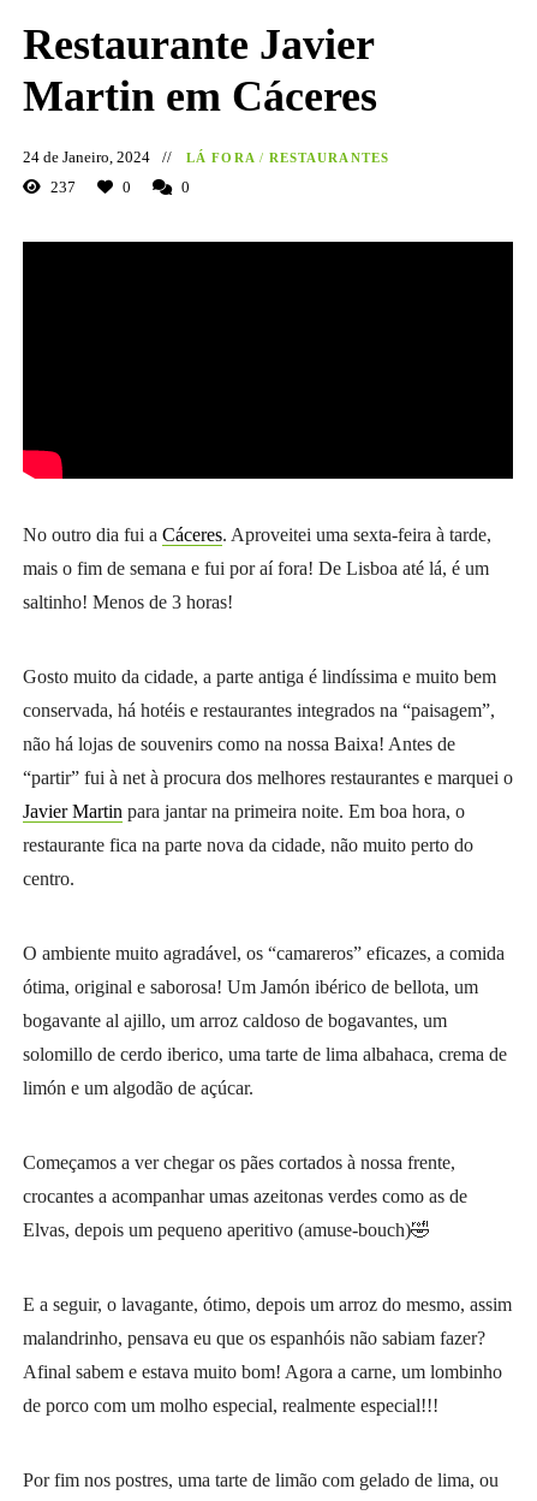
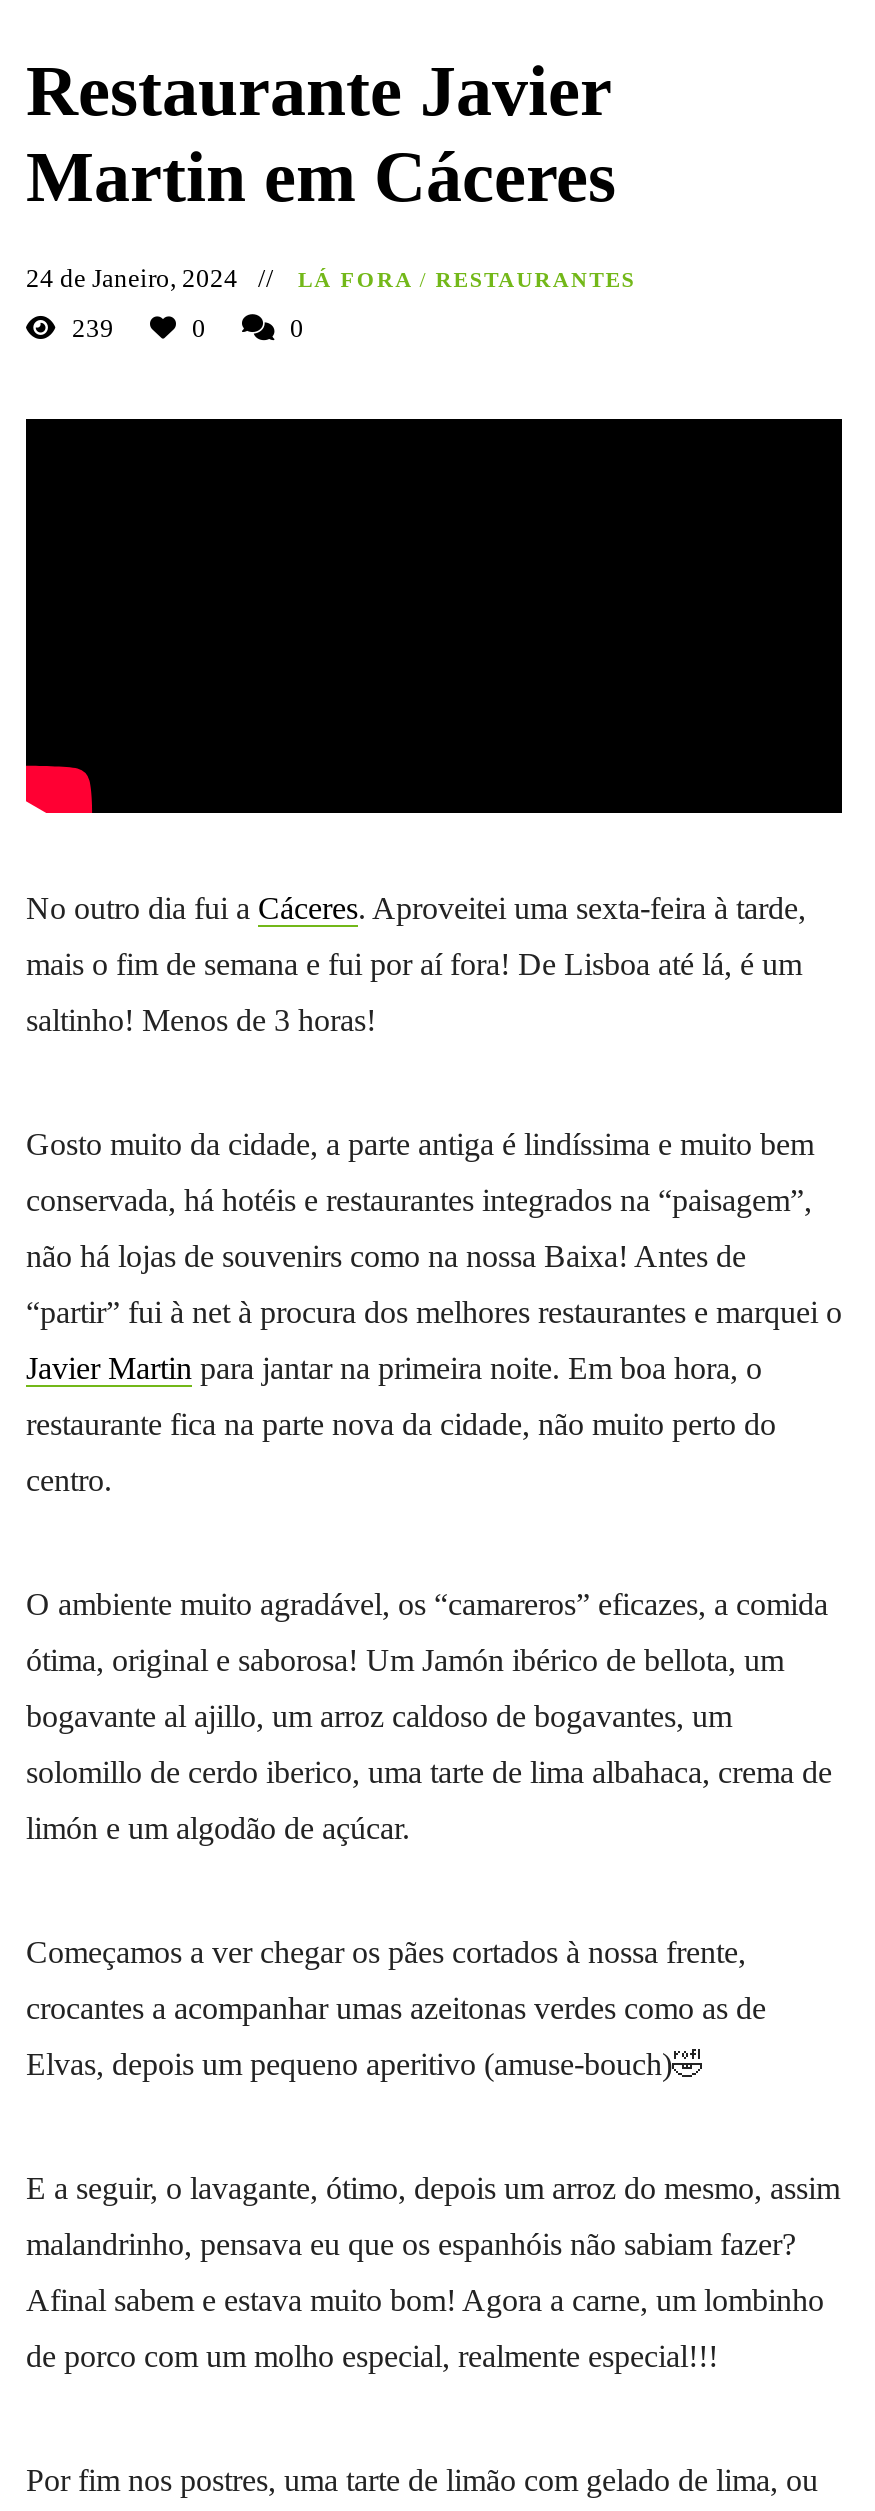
[50,178,76,196] 237 -> [72,313,114,343] 239

